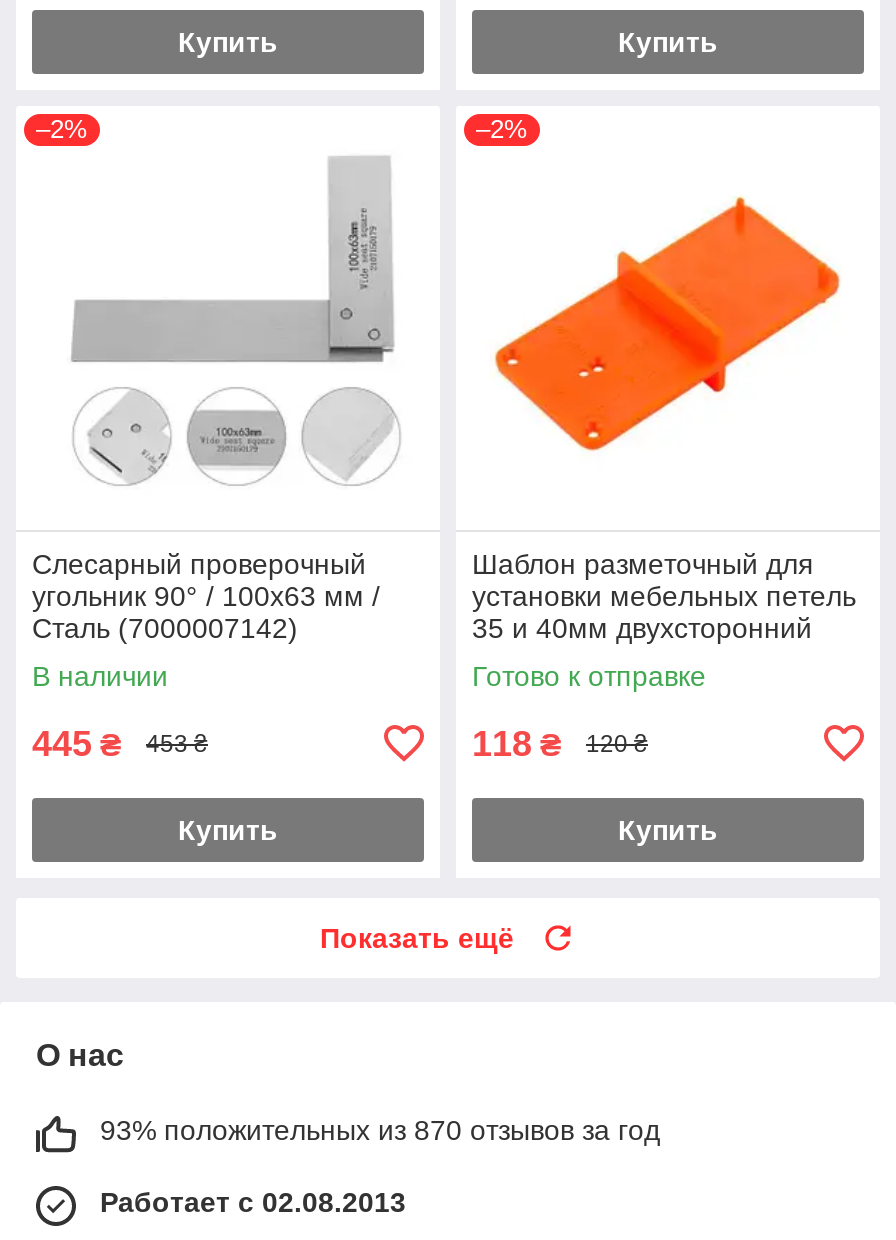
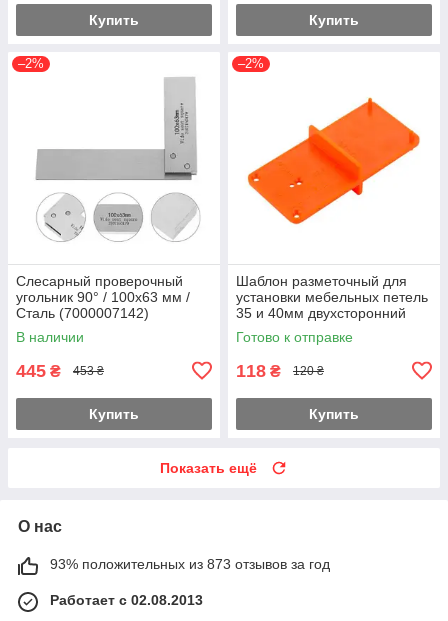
[100,1114,660,1146] 93% положительных из 870 отзывов за год -> [50,556,330,572] 93% положительных из 873 отзывов за год

